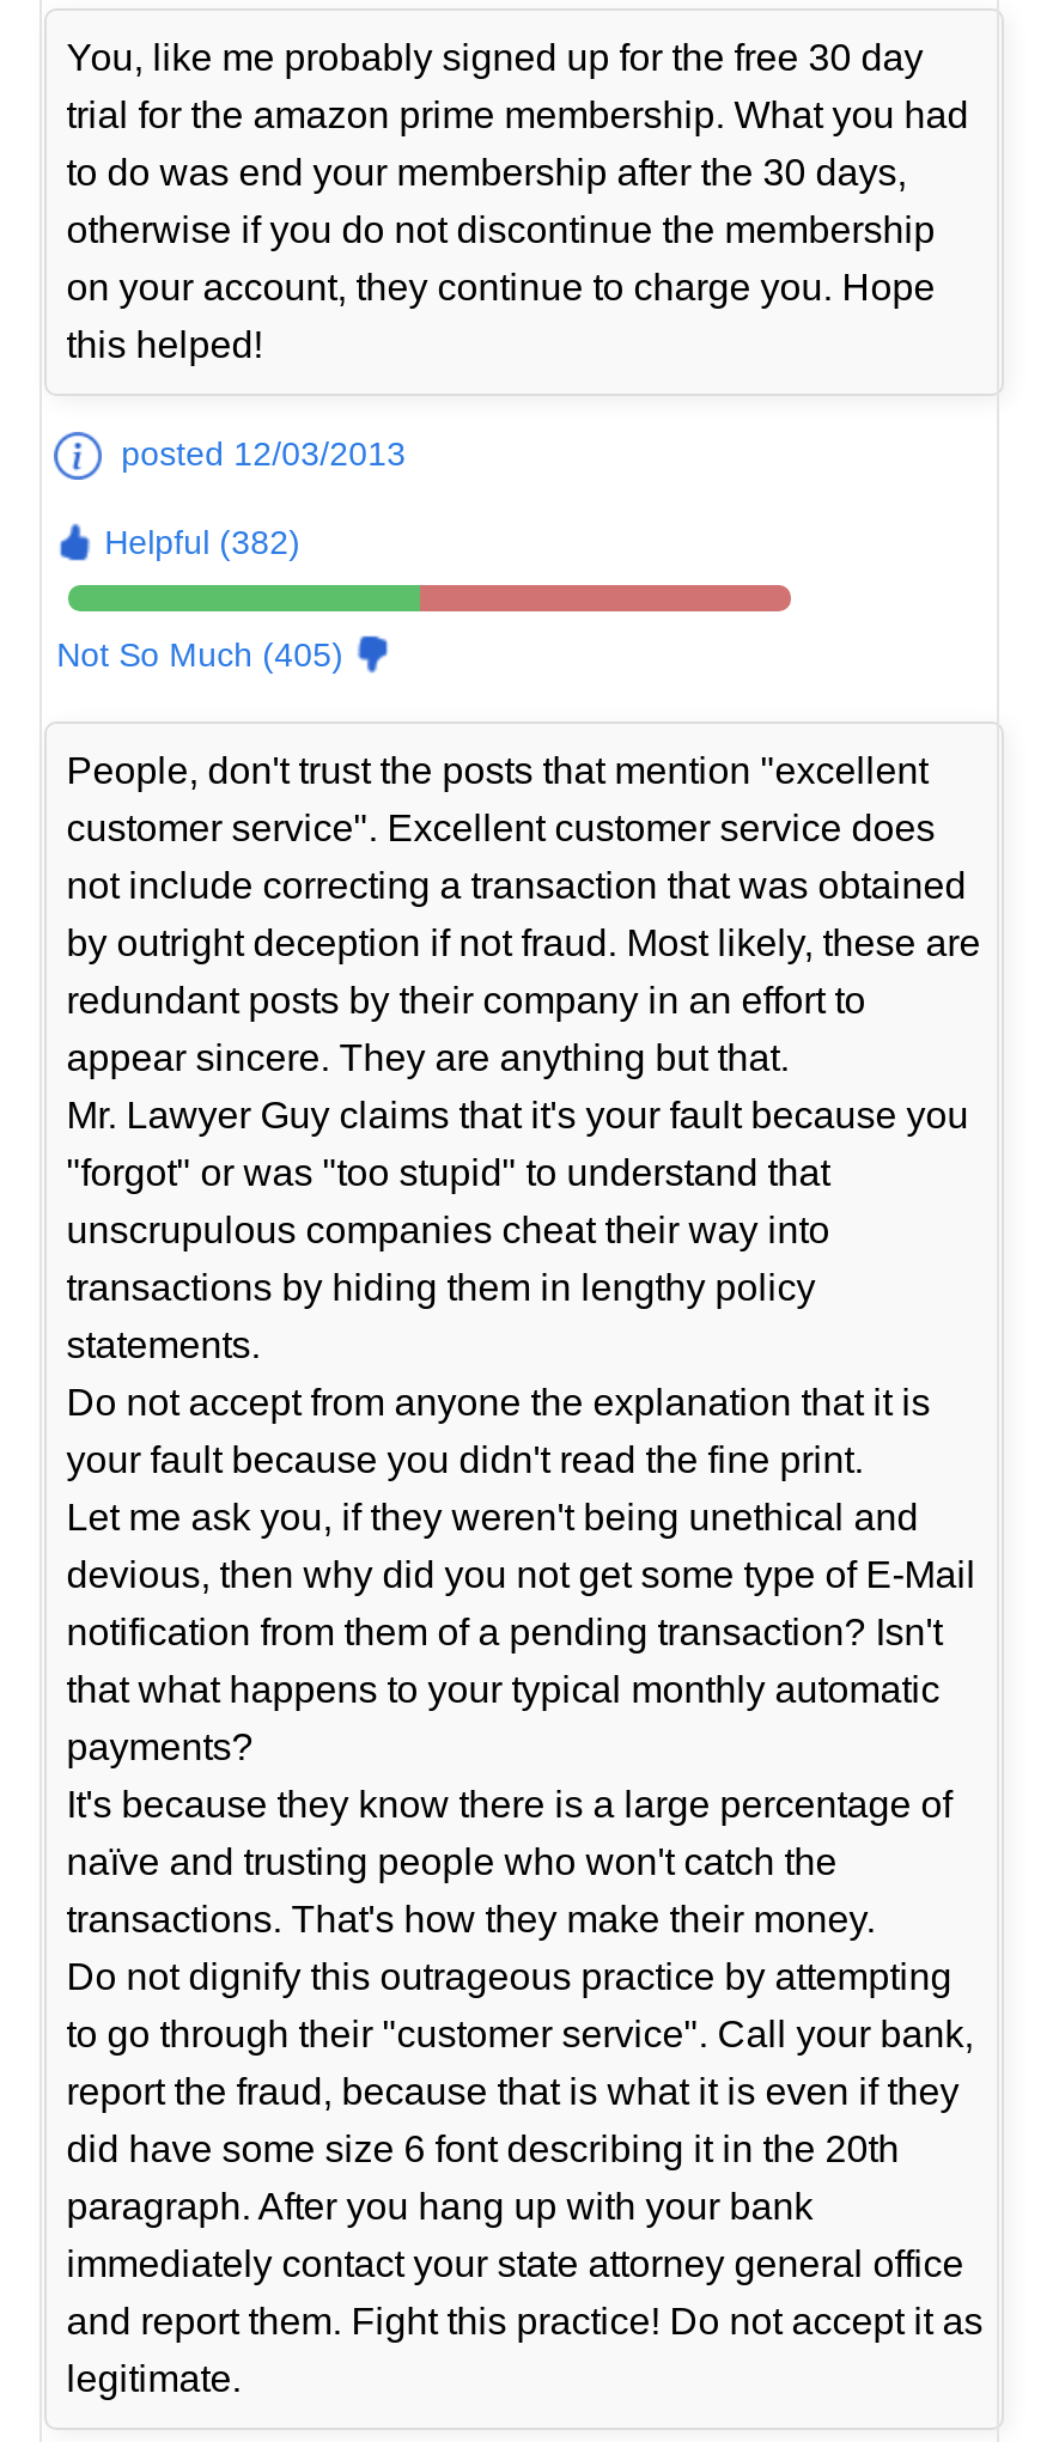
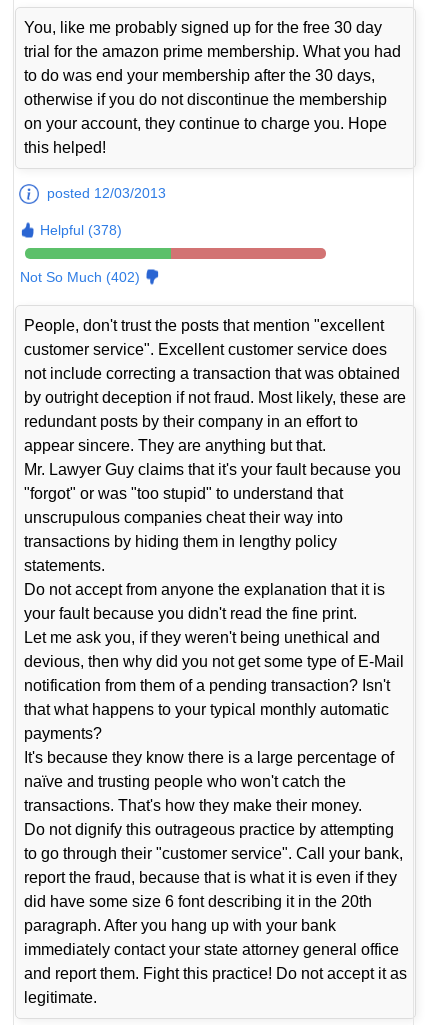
[105,524,301,562] Helpful (382) -> [40,222,122,238] Helpful (378)
[57,636,344,675] Not So Much (405) -> [20,269,140,285] Not So Much (402)

